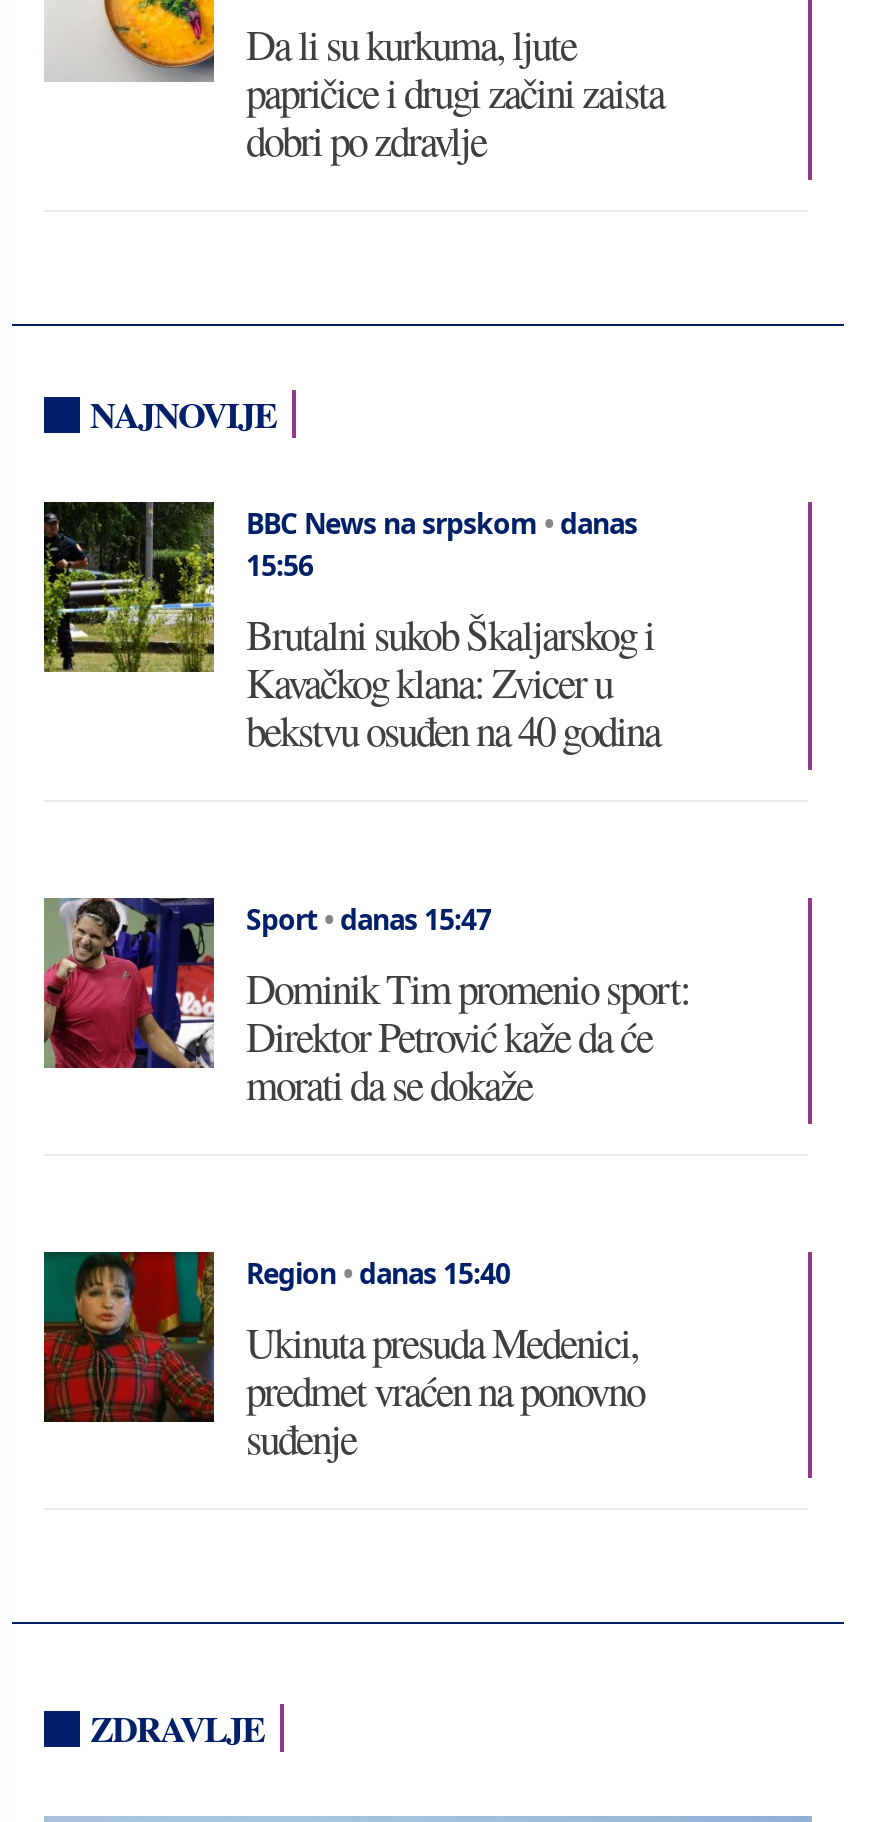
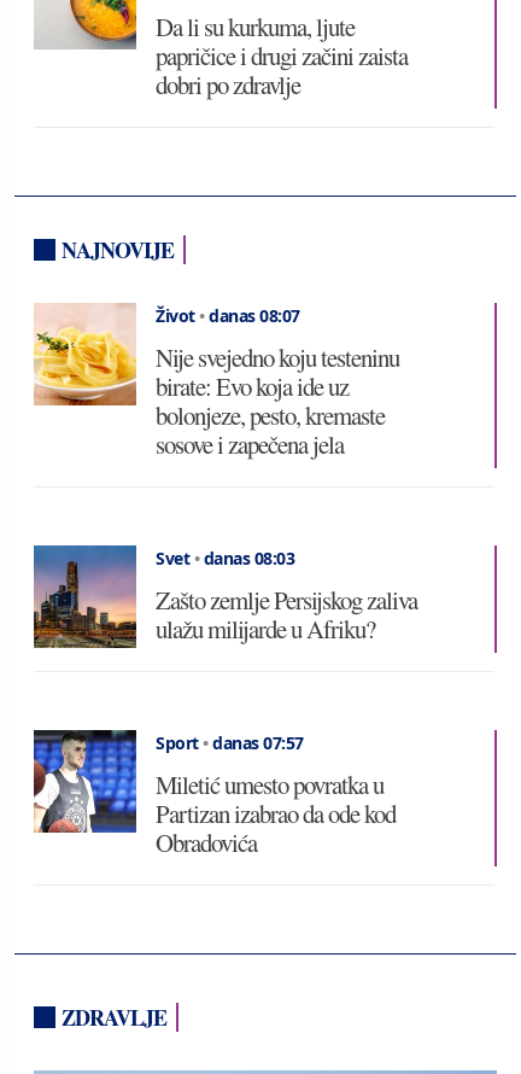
[42,500,660,758] [image] | BBC News na srpskom • danas | 15:56 | Brutalni sukob Škaljarskog i | Kavačkog klana: Zvicer u | bekstvu osuđen na 40 godina -> [33,303,399,461] [image] | Život • danas 08:07 | Nije svejedno koju testeninu | birate: Evo koja ide uz | bolonjeze, pesto, kremaste | sosove i zapečena jela
[44,896,690,1112] [image] | Sport • danas 15:47 | Dominik Tim promenio sport: | Direktor Petrović kaže da će | morati da se dokaže -> [33,542,417,649] [image] | Svet • danas 08:03 | Zašto zemlje Persijskog zaliva | ulažu milijarde u Afriku?
[42,1250,644,1466] [image] | Region • danas 15:40 | Ukinuta presuda Medenici, | predmet vraćen na ponovno | suđenje -> [33,729,396,859] [image] | Sport • danas 07:57 | Miletić umesto povratka u | Partizan izabrao da ode kod | Obradovića

